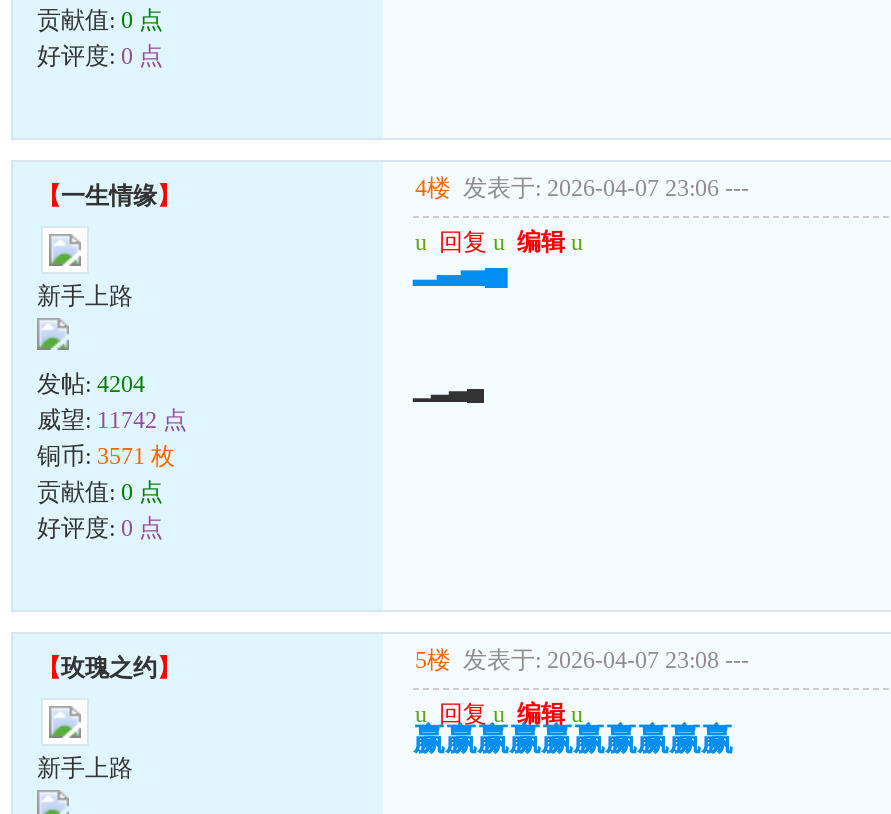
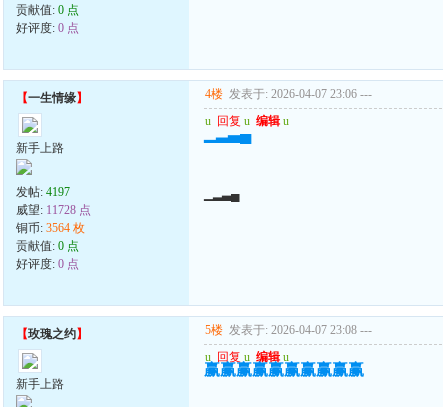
[37,370,145,398] 发帖: 4204 -> [16,185,70,199] 发帖: 4197
[37,406,187,434] 威望: 11742 点 -> [16,203,91,217] 威望: 11728 点
[37,442,175,470] 铜币: 3571 枚 -> [16,221,85,235] 铜币: 3564 枚

